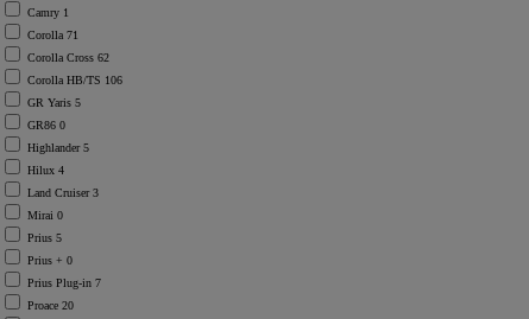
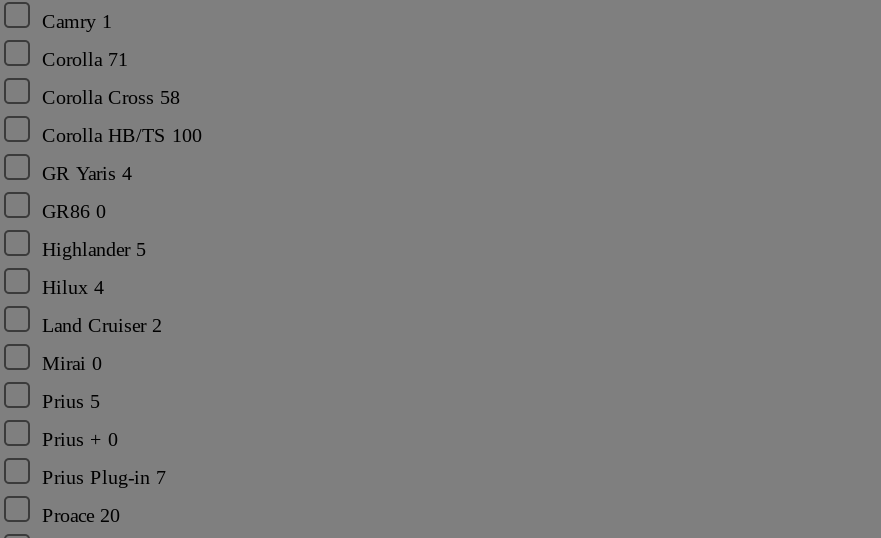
[27,51,109,64] Corolla Cross 62 -> [42,86,180,108] Corolla Cross 58
[27,73,122,86] Corolla HB/TS 106 -> [42,124,202,146] Corolla HB/TS 100
[27,96,81,109] GR Yaris 5 -> [42,162,132,184] GR Yaris 4
[27,186,99,199] Land Cruiser 3 -> [42,314,162,336] Land Cruiser 2

